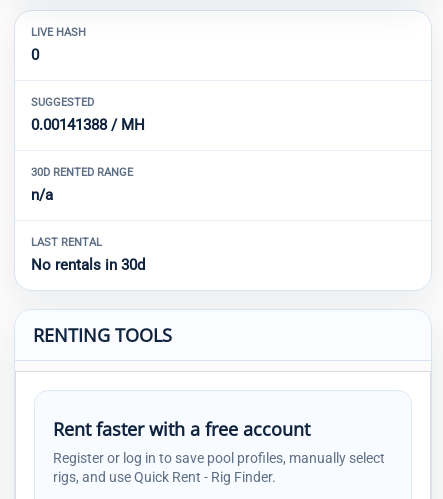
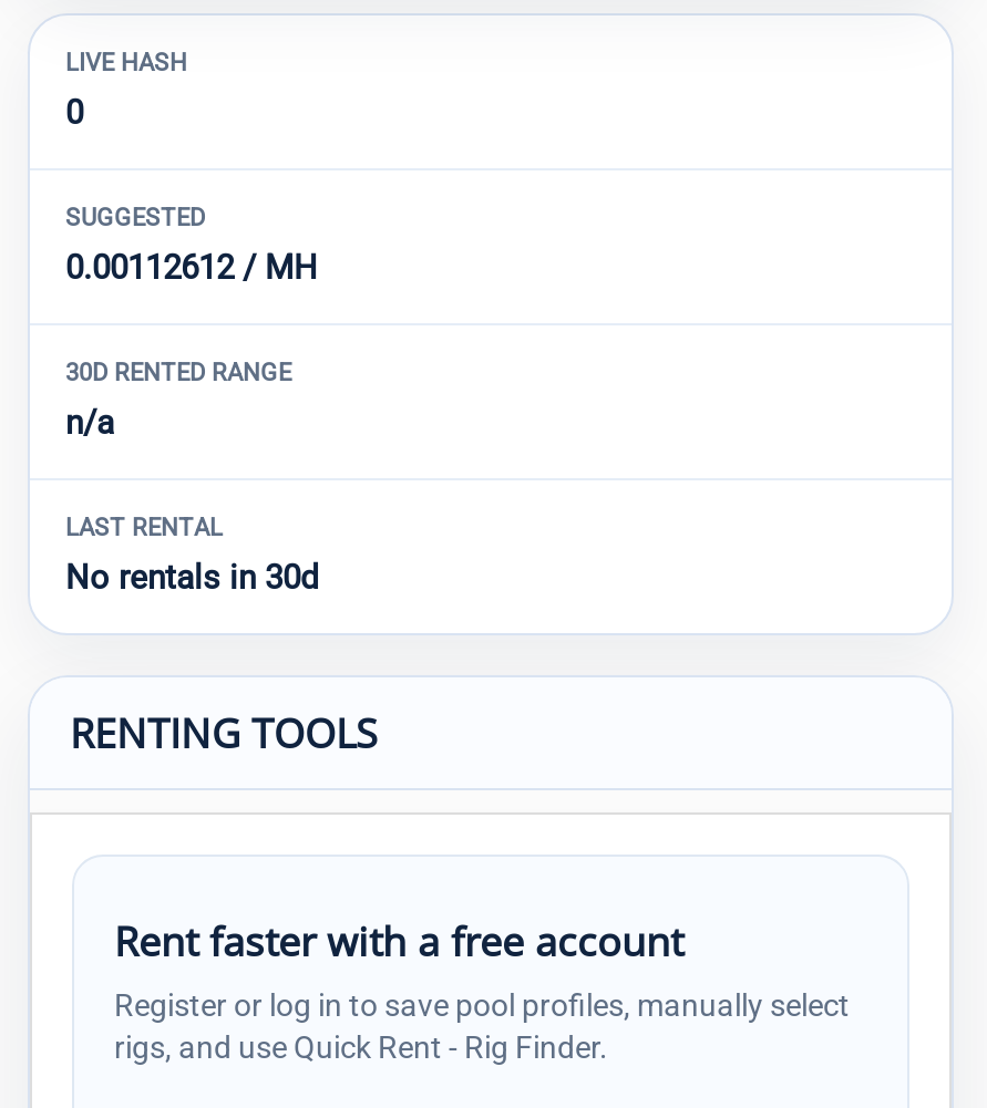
[31,116,145,134] 0.00141388 / MH -> [65,248,318,288] 0.00112612 / MH

